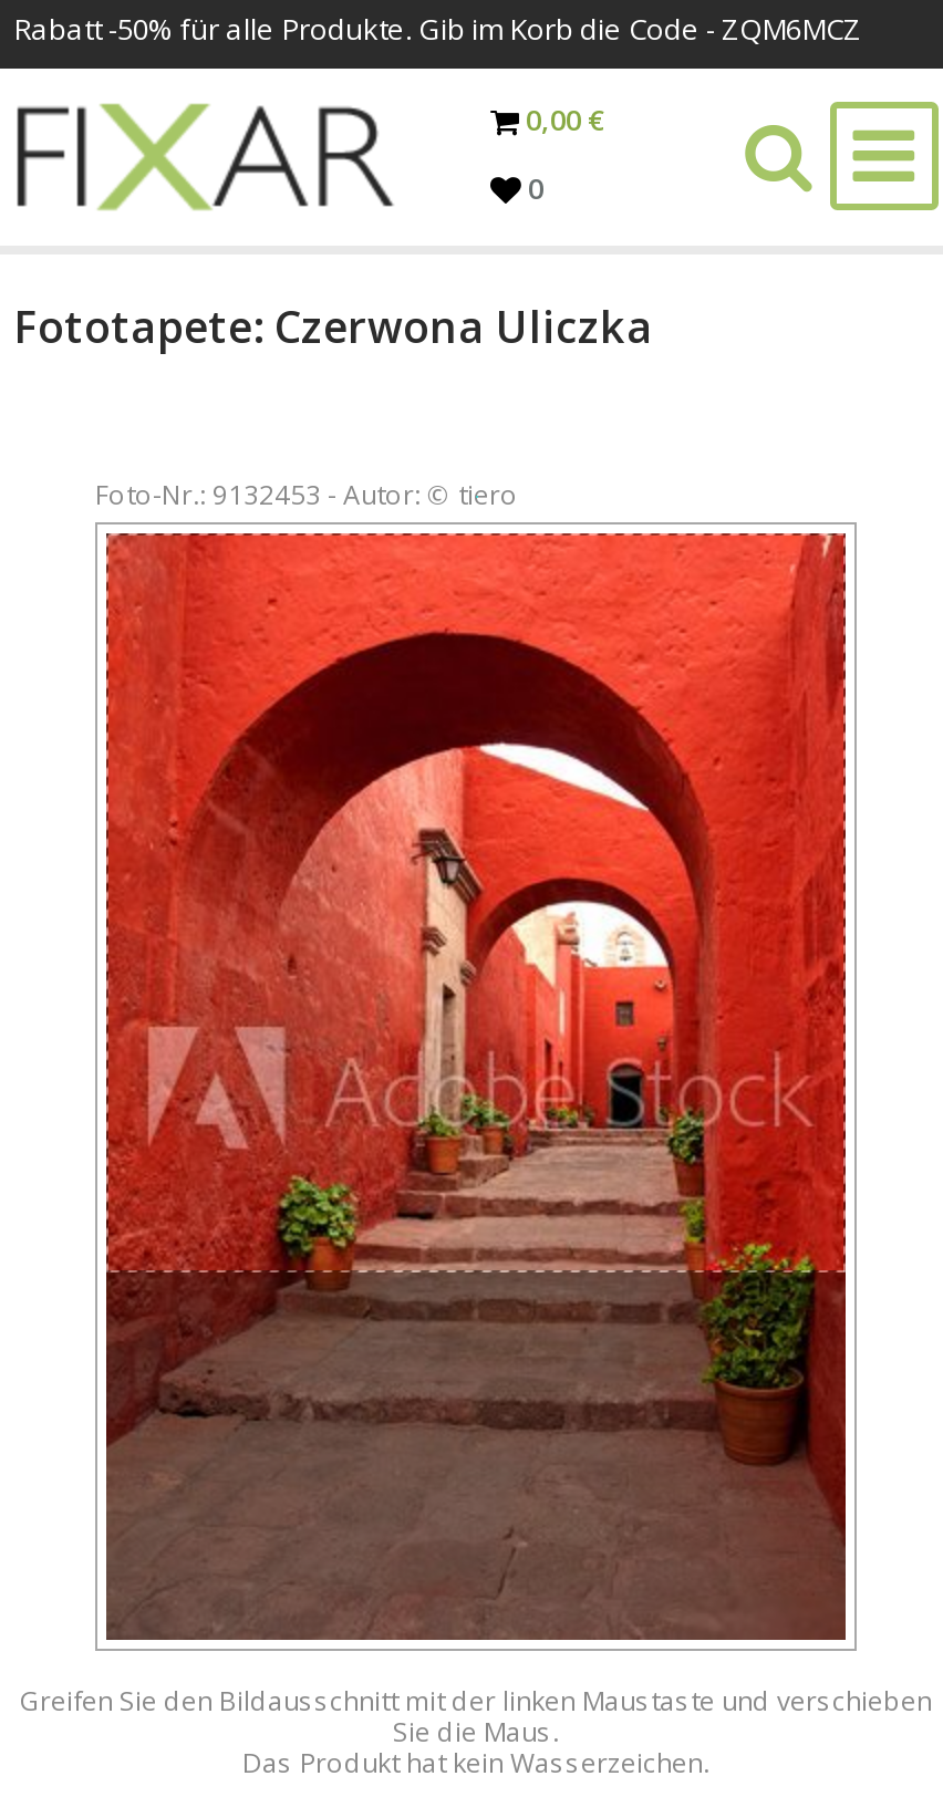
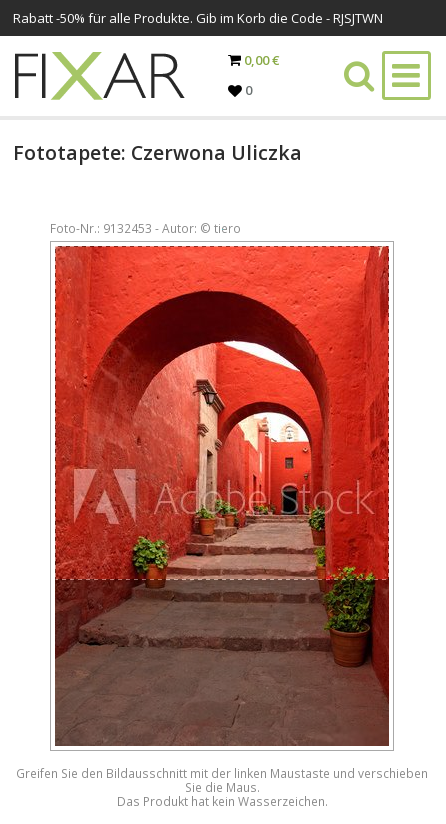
[13,9,861,49] Rabatt -50% für alle Produkte. Gib im Korb die Code - ZQM6MCZ -> [13,9,383,27] Rabatt -50% für alle Produkte. Gib im Korb die Code - RJSJTWN

